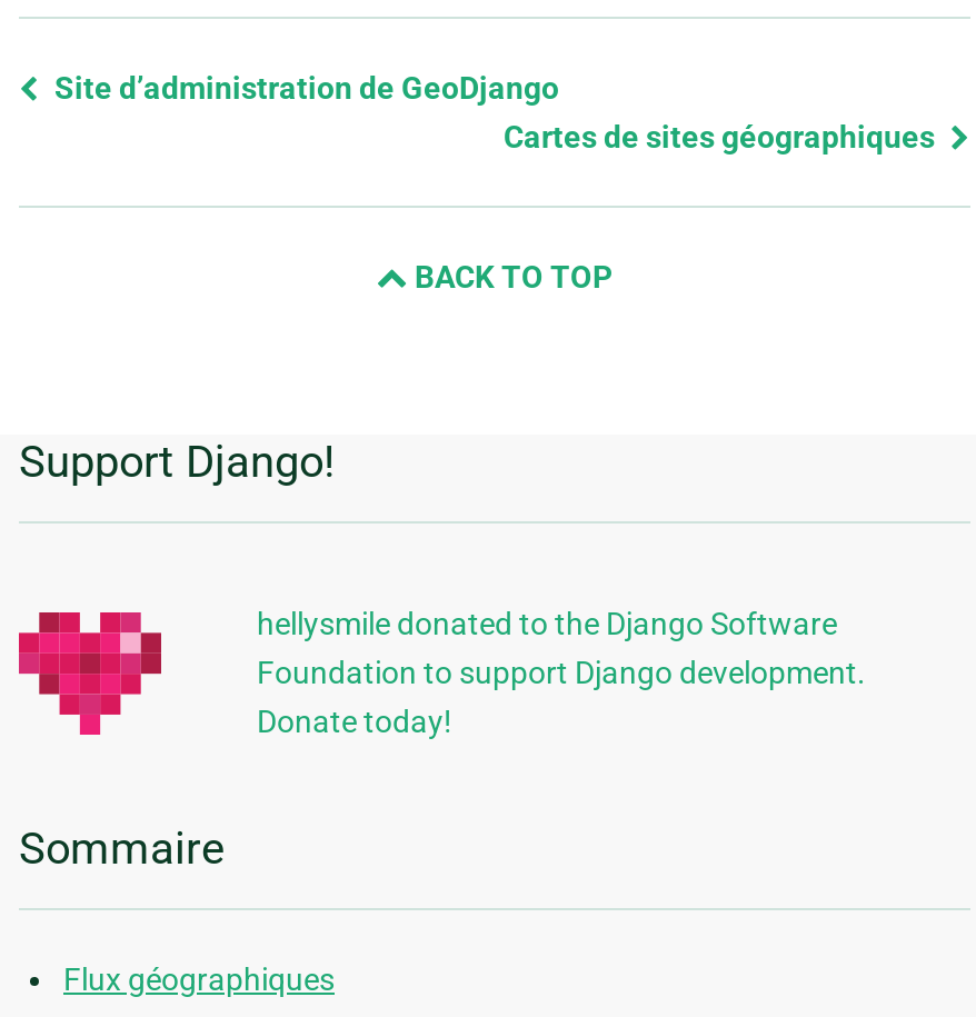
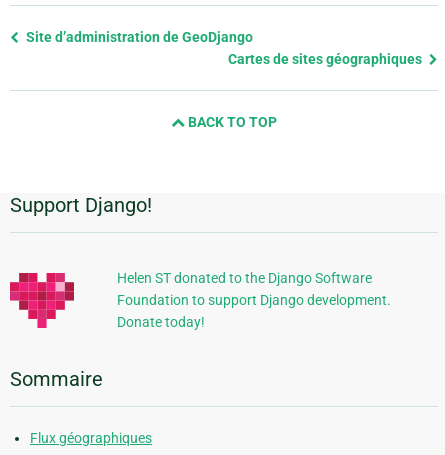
[257,606,837,642] hellysmile donated to the Django Software -> [117,270,372,286] Helen ST donated to the Django Software

